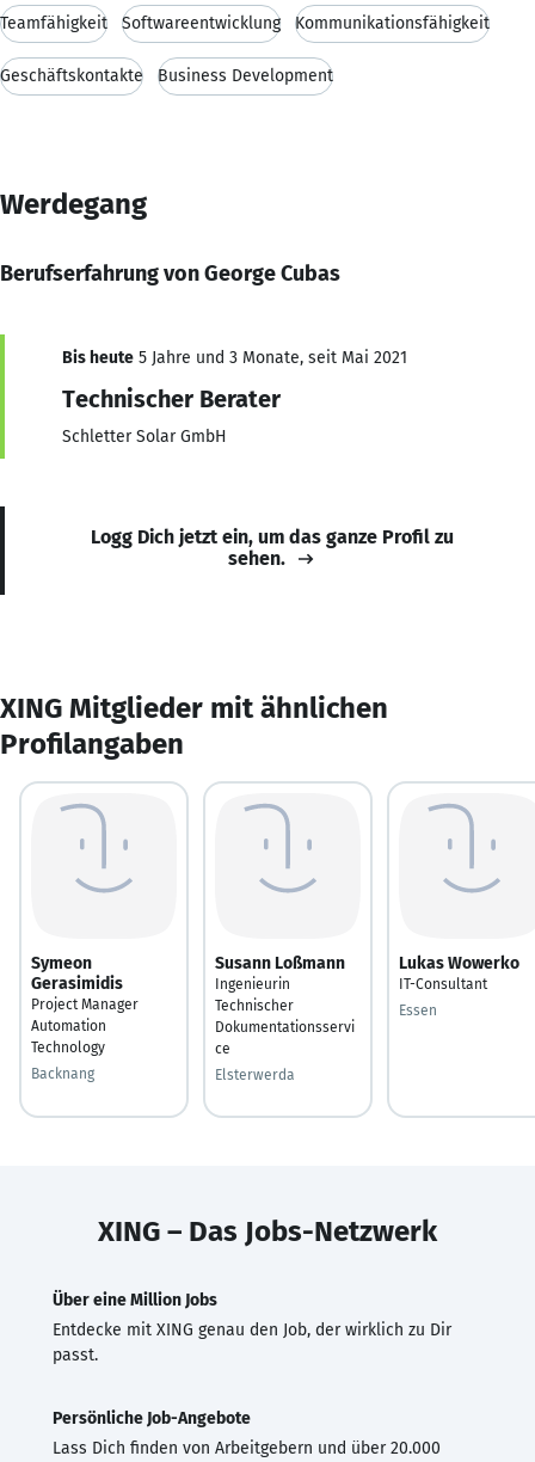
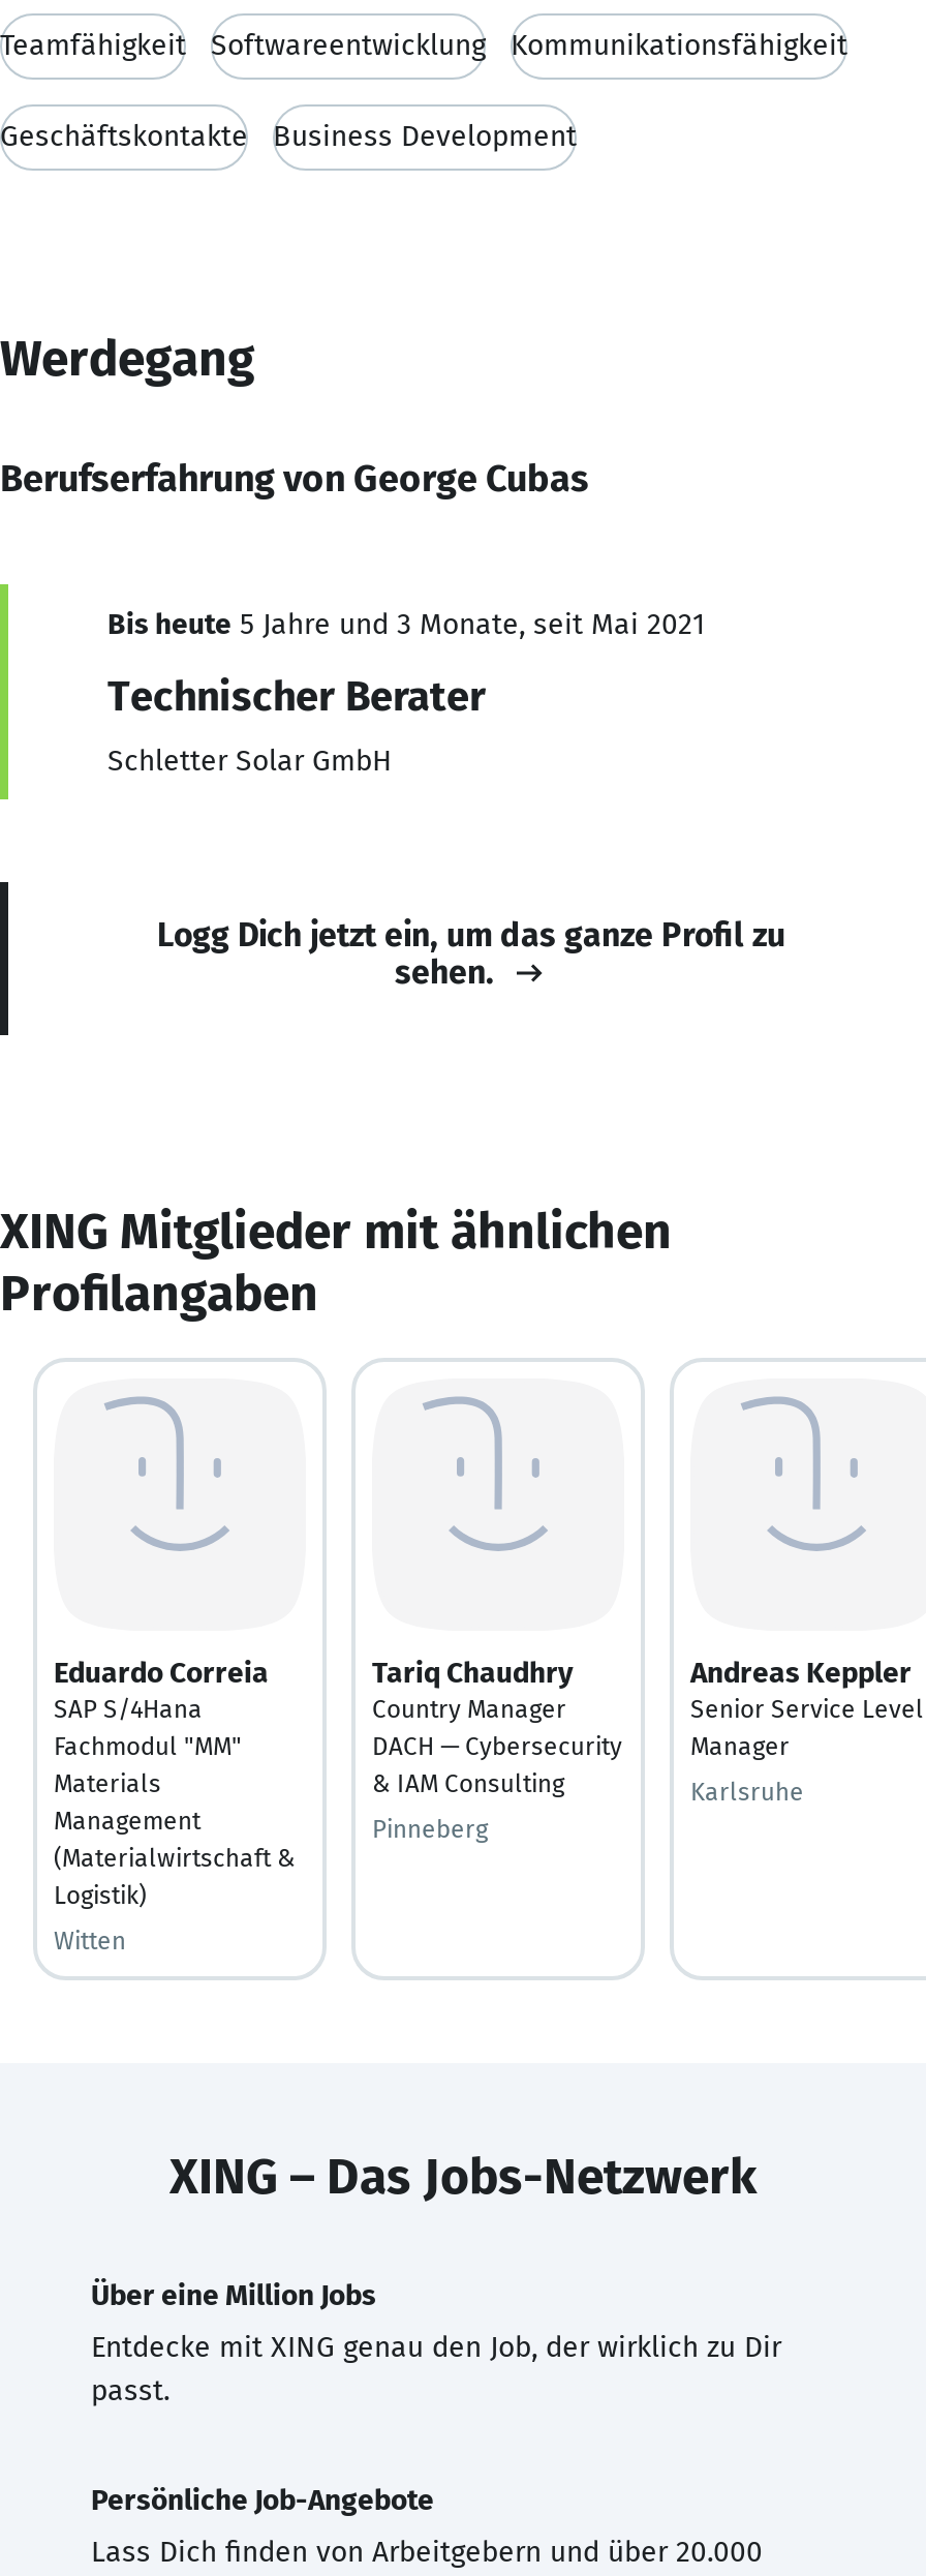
[31,953,139,1055] Symeon | Gerasimidis | Project Manager | Automation | Technology -> [54,1655,296,1909] Eduardo Correia | SAP S/4Hana | Fachmodul "MM" | Materials | Management | (Materialwirtschaft & | Logistik)
[215,953,355,1056] Susann Loßmann | Ingenieurin | Technischer | Dokumentationsservi | ce -> [372,1655,622,1797] Tariq Chaudhry | Country Manager | DACH — Cybersecurity | & IAM Consulting
[399,953,519,992] Lukas Wowerko | IT-Consultant -> [690,1655,924,1760] Andreas Keppler | Senior Service Level | Manager
[399,1002,437,1018] Essen -> [690,1777,804,1806] Karlsruhe
[31,1065,94,1082] Backnang -> [54,1926,126,1954] Witten
[215,1066,295,1083] Elsterwerda -> [372,1814,488,1843] Pinneberg

